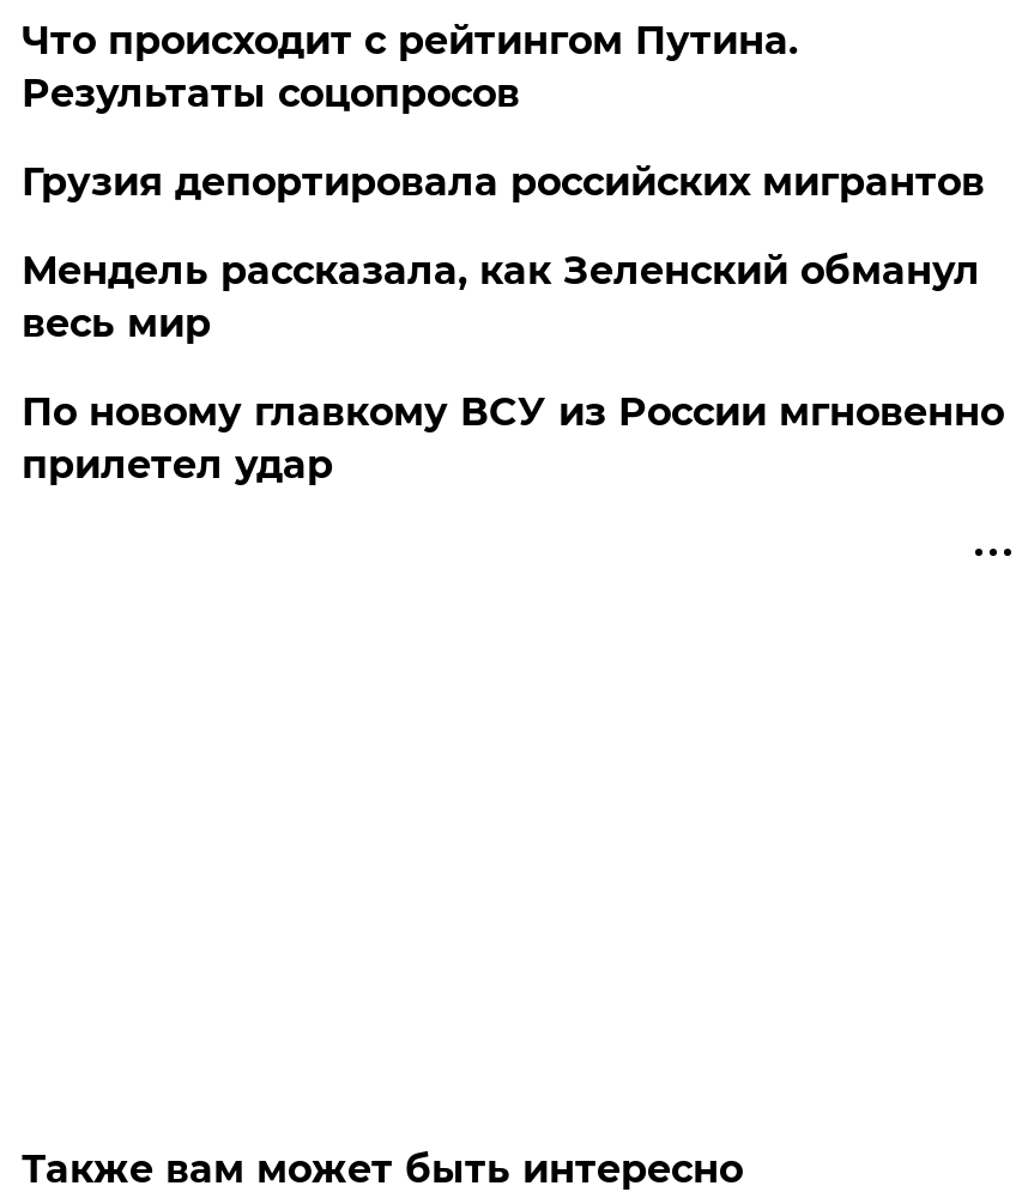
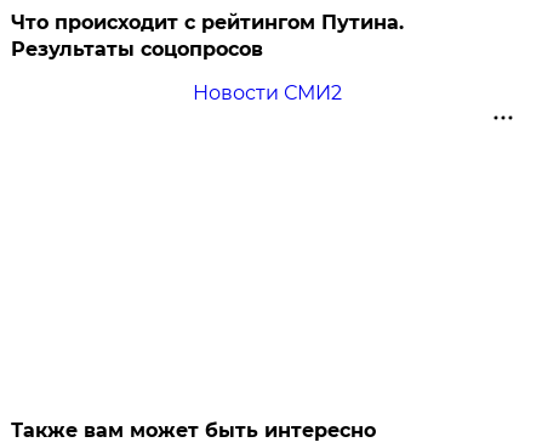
[21,161,1004,489] Грузия депортировала российских мигрантов | Мендель рассказала, как Зеленский обманул | весь мир | По новому главкому ВСУ из России мгновенно | прилетел удар -> [192,81,342,104] Новости СМИ2

